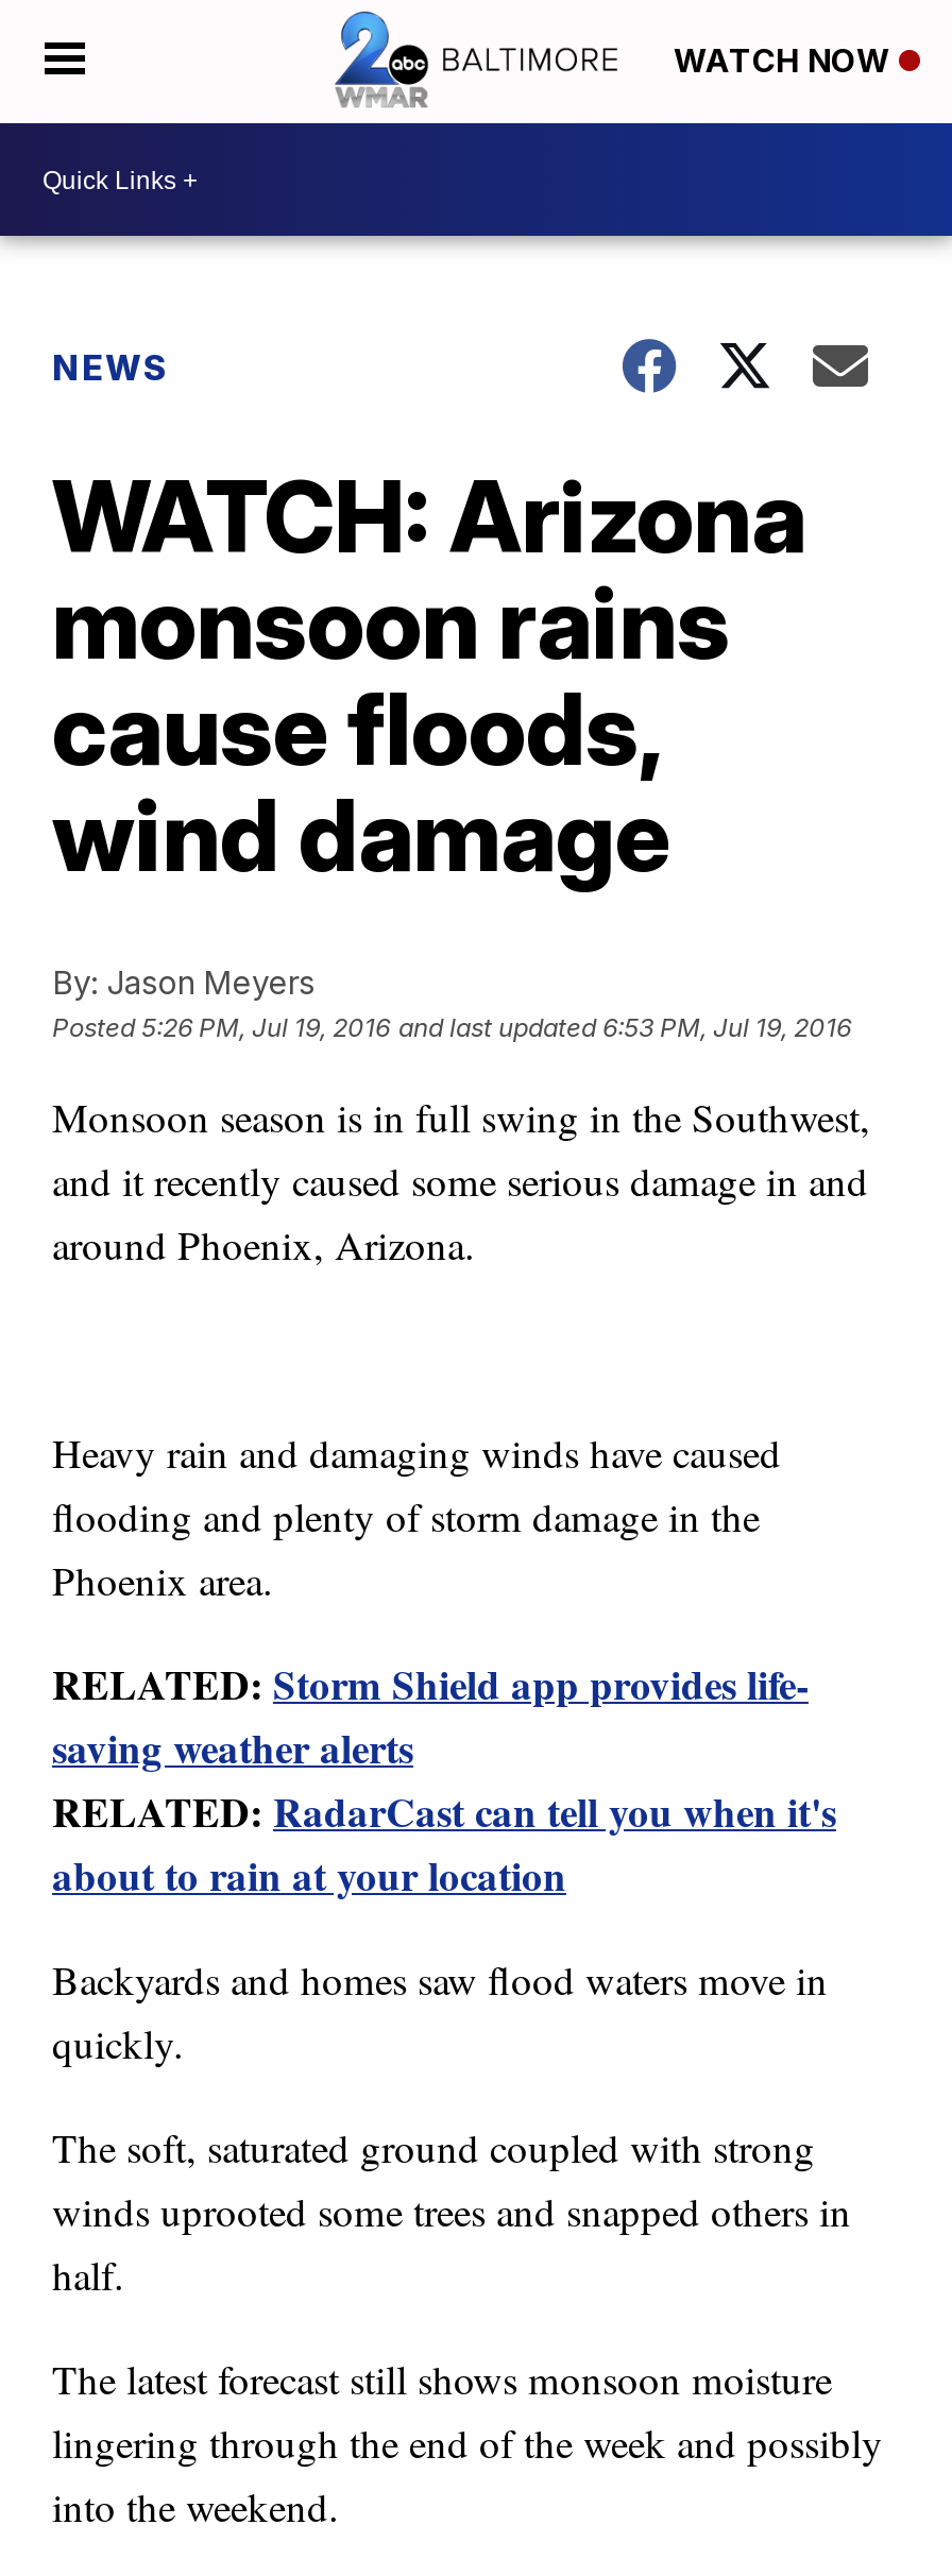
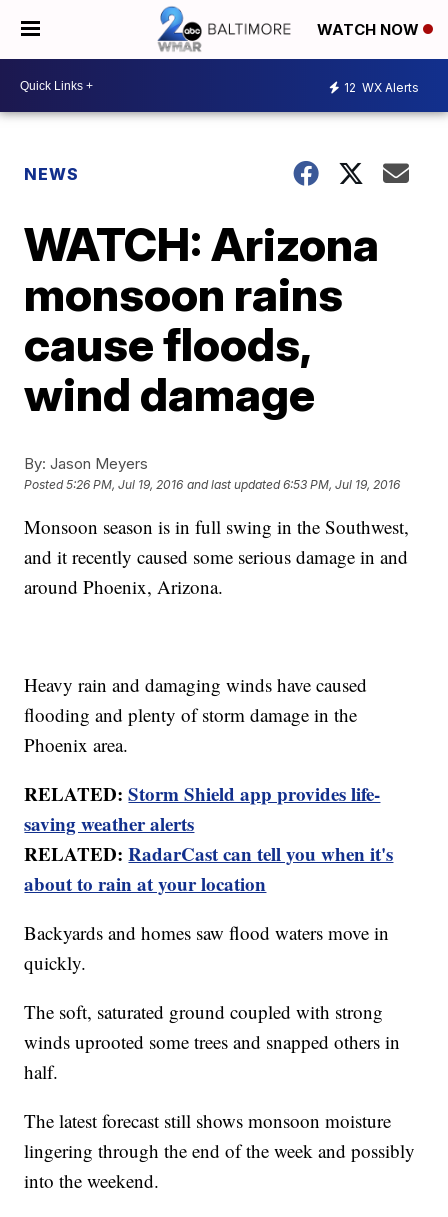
none -> [344,79,419,94] 12 WX Alerts

